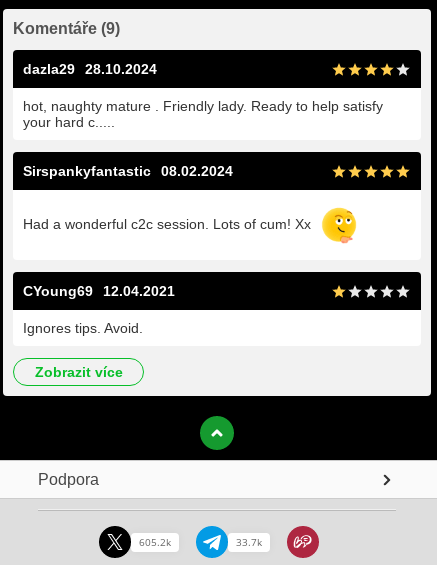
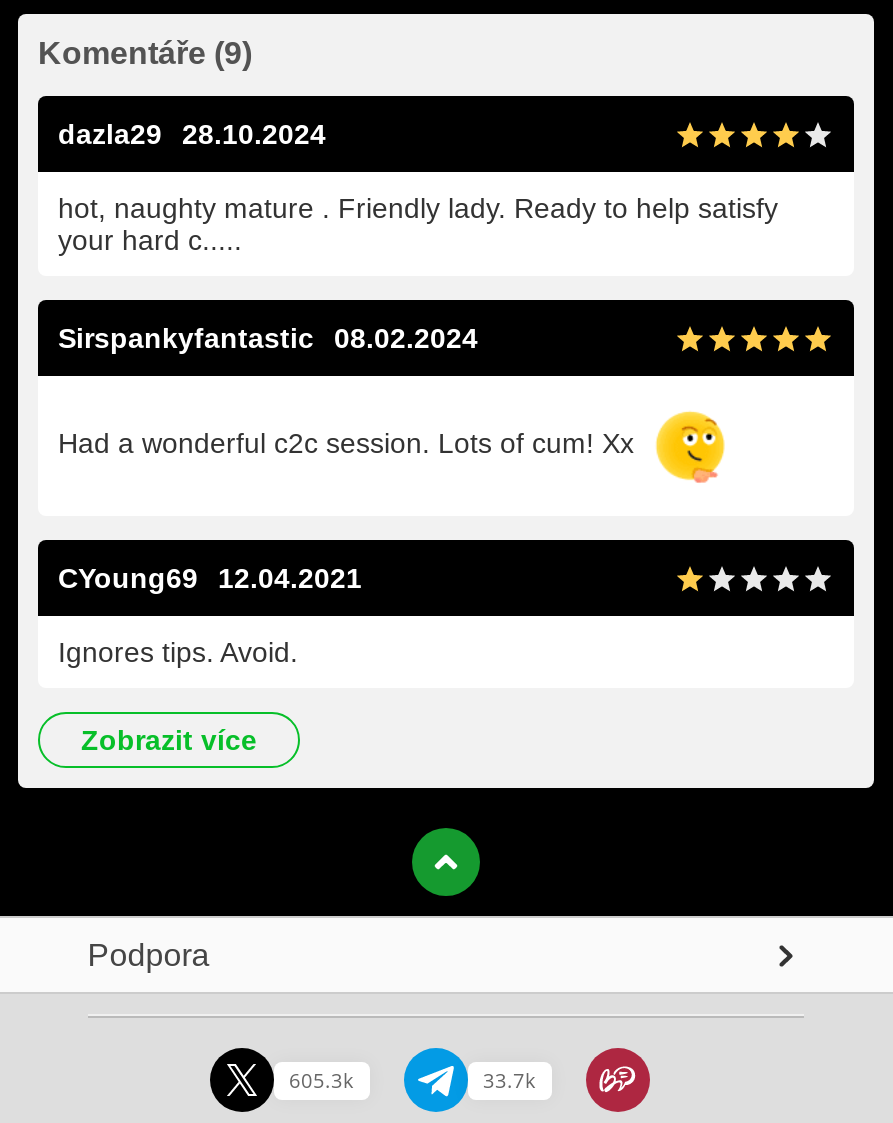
[138,535,170,549] 605.2k -> [289,1065,353,1093] 605.3k

